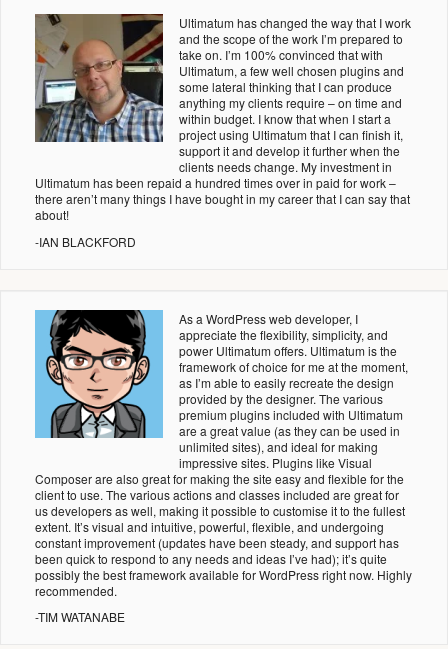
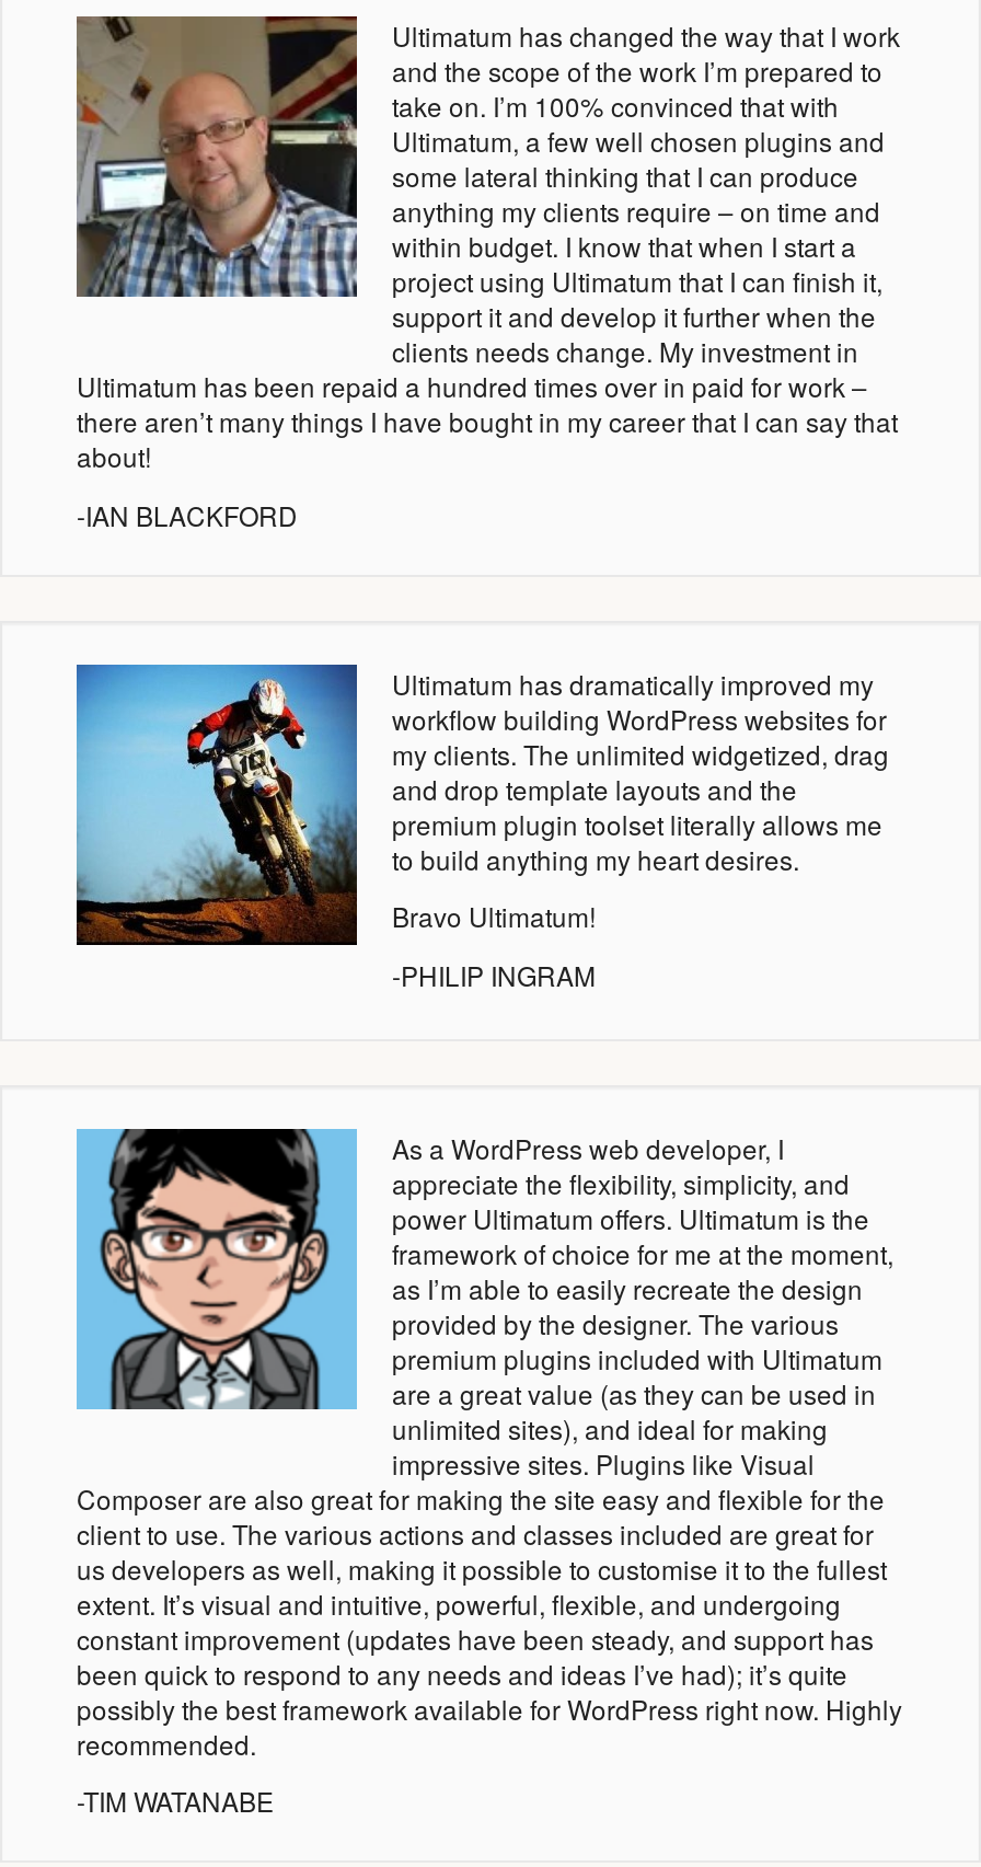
none -> [74,662,889,993] [image] | Ultimatum has dramatically improved my | workflow building WordPress websites for | my clients. The unlimited widgetized, drag | and drop template layouts and the | premium plugin toolset literally allows me | to build anything my heart desires. | Bravo Ultimatum! | -PHILIP INGRAM

